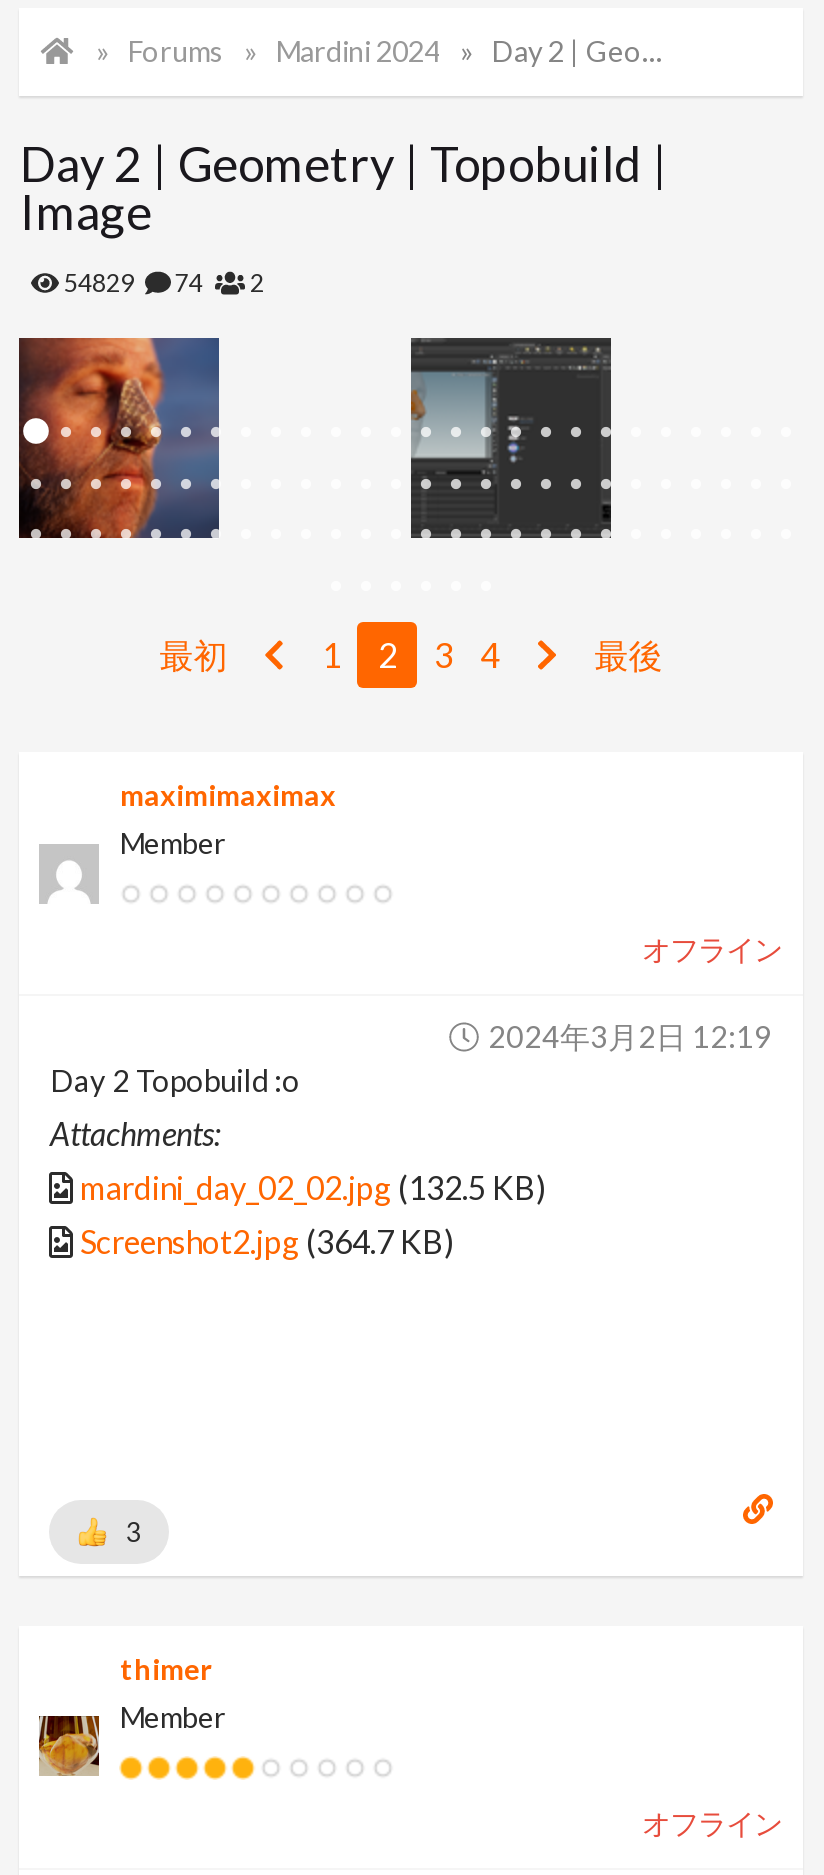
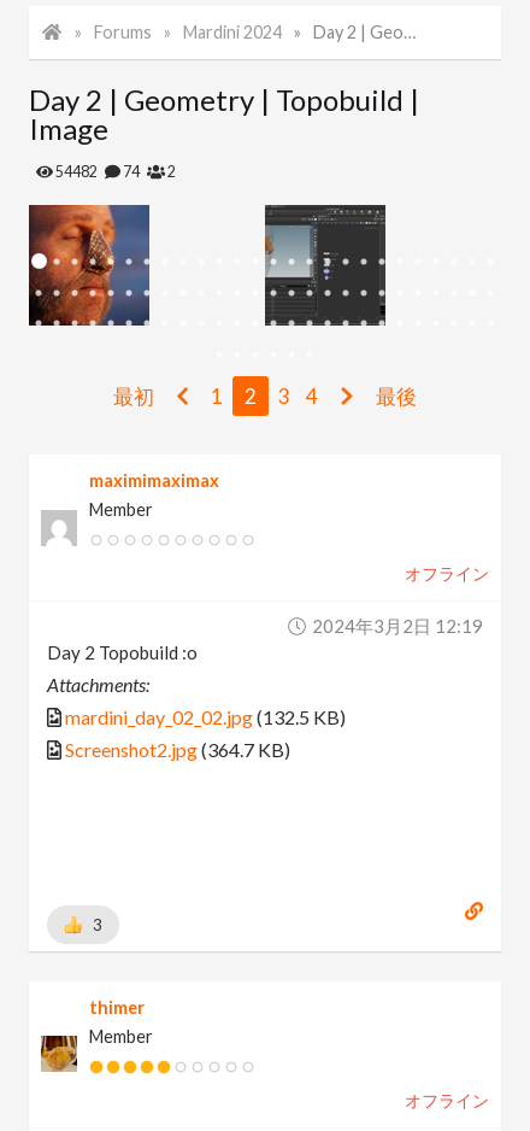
[60,268,146,298] 54829 -> [53,163,105,181] 54482

